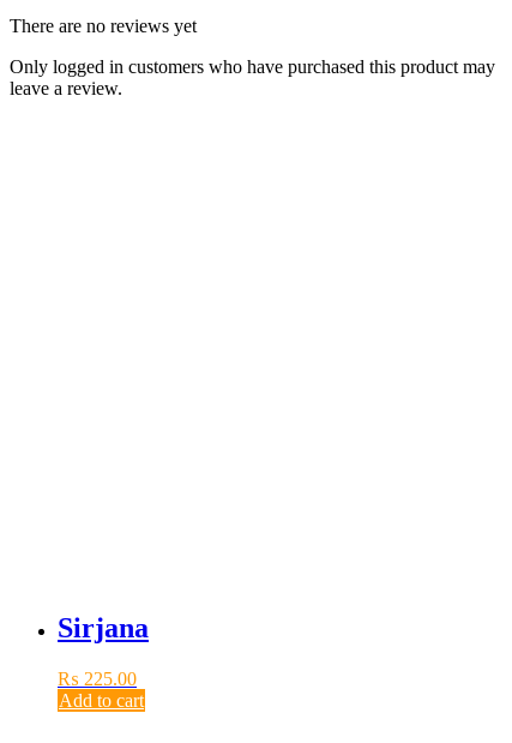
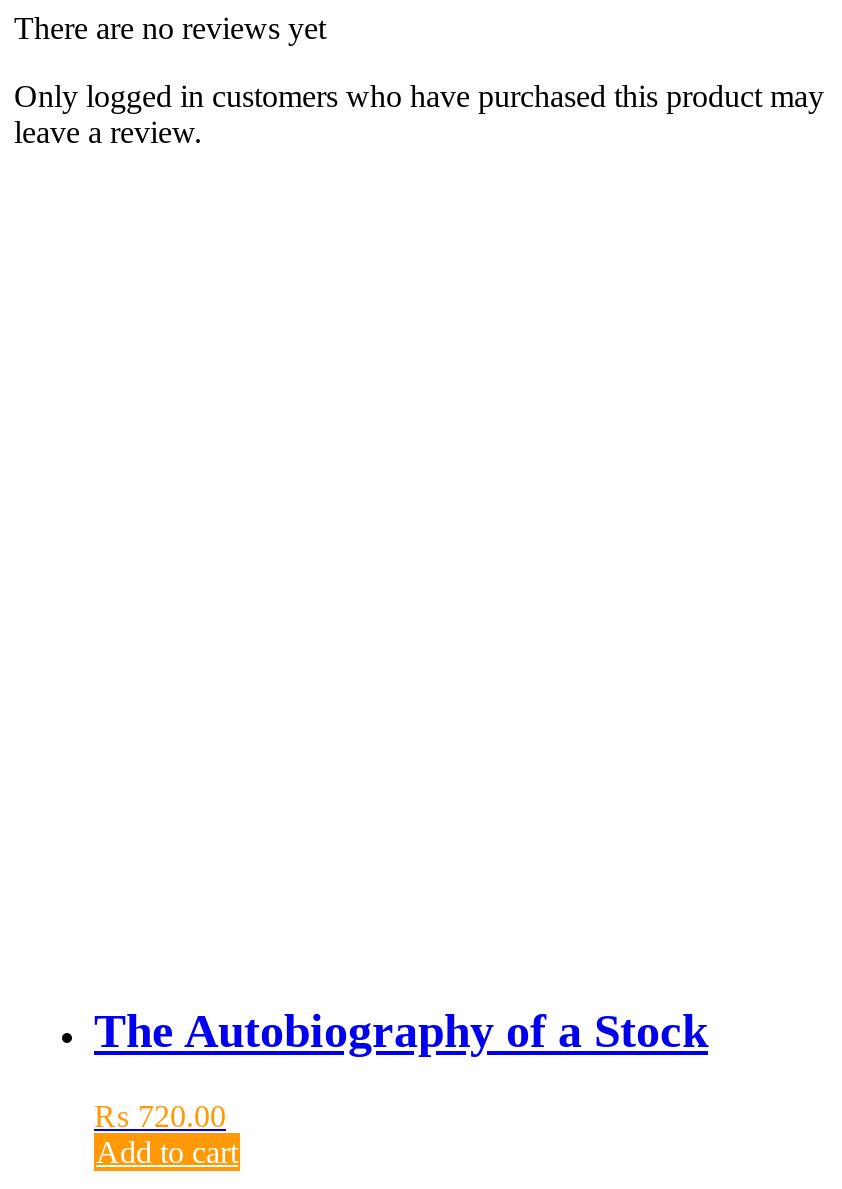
[58,613,149,644] Sirjana -> [94,1006,708,1058] The Autobiography of a Stock
[58,669,137,689] ₨ 225.00 -> [94,1100,226,1134] ₨ 720.00

